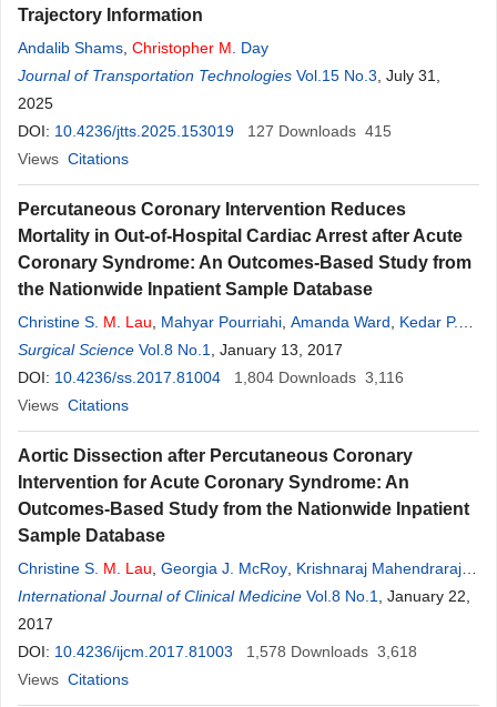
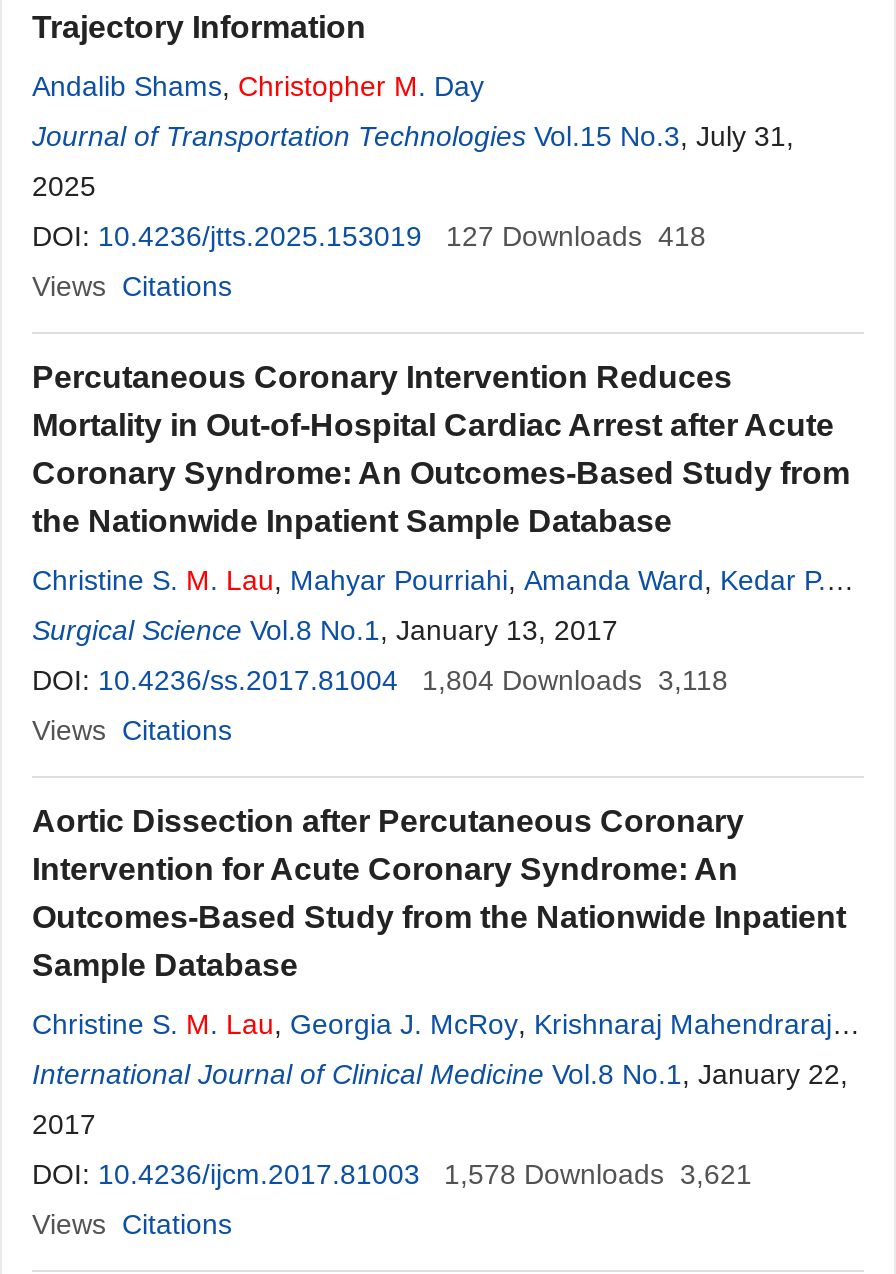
[18,122,392,140] DOI: 10.4236/jtts.2025.153019 127 Downloads 415 -> [32,220,706,252] DOI: 10.4236/jtts.2025.153019 127 Downloads 418
[18,368,404,386] DOI: 10.4236/ss.2017.81004 1,804 Downloads 3,116 -> [32,664,728,696] DOI: 10.4236/ss.2017.81004 1,804 Downloads 3,118
[18,643,417,660] DOI: 10.4236/ijcm.2017.81003 1,578 Downloads 3,618 -> [32,1158,752,1190] DOI: 10.4236/ijcm.2017.81003 1,578 Downloads 3,621

